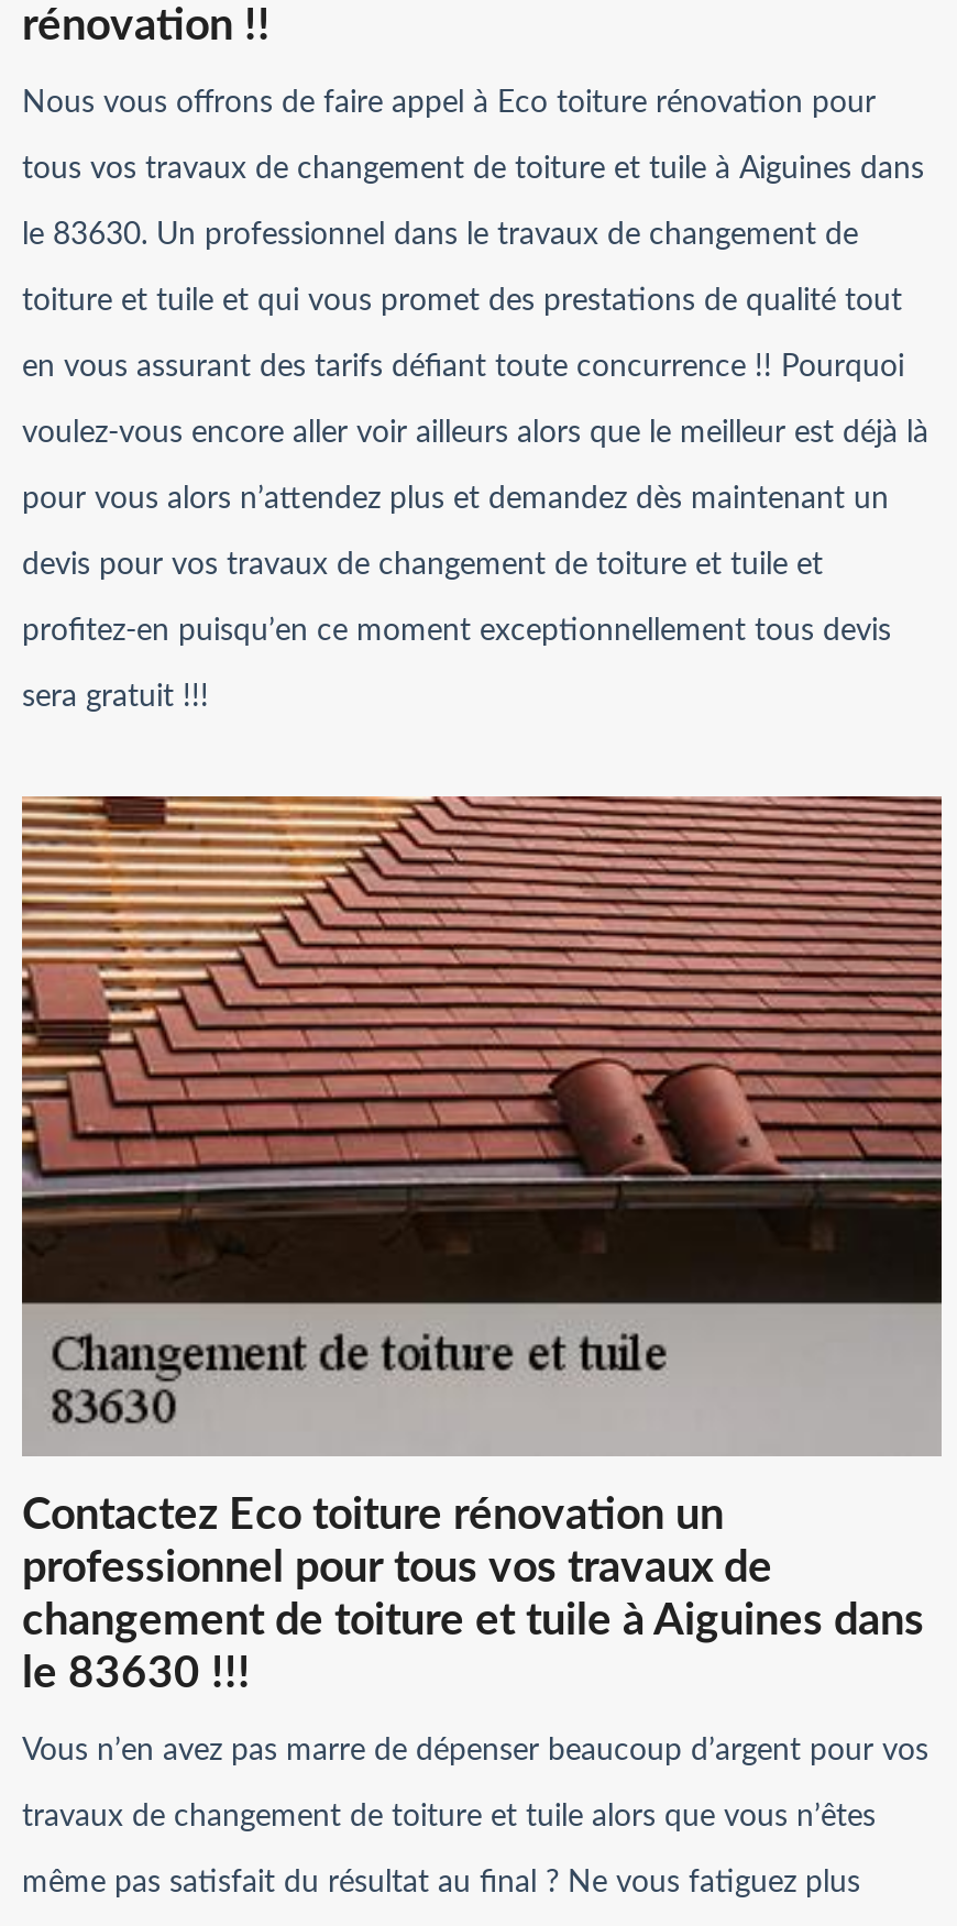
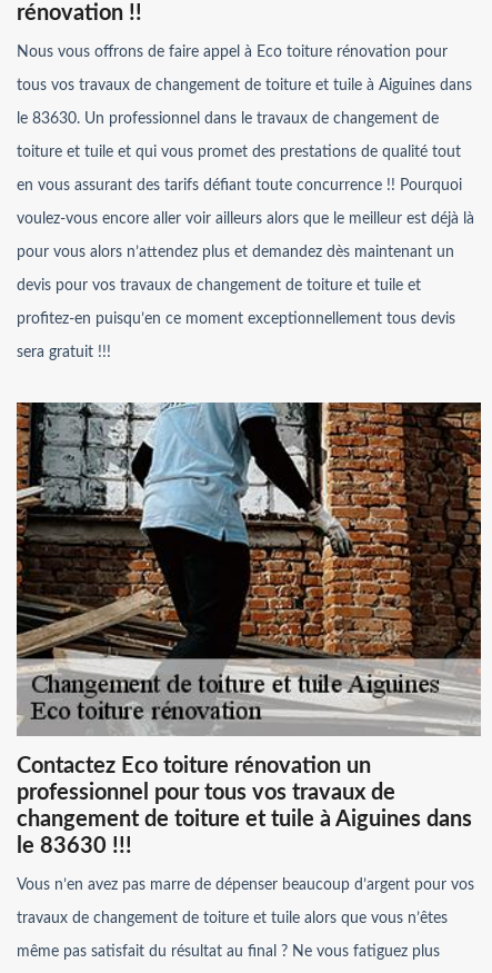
[20,794,944,1450] [image] -> [16,401,482,732] [image]

